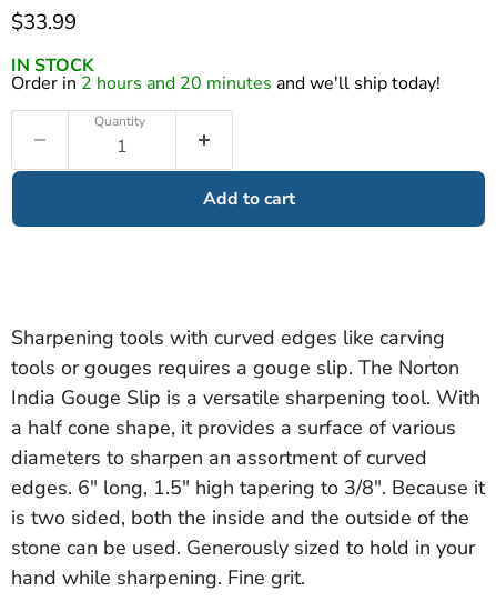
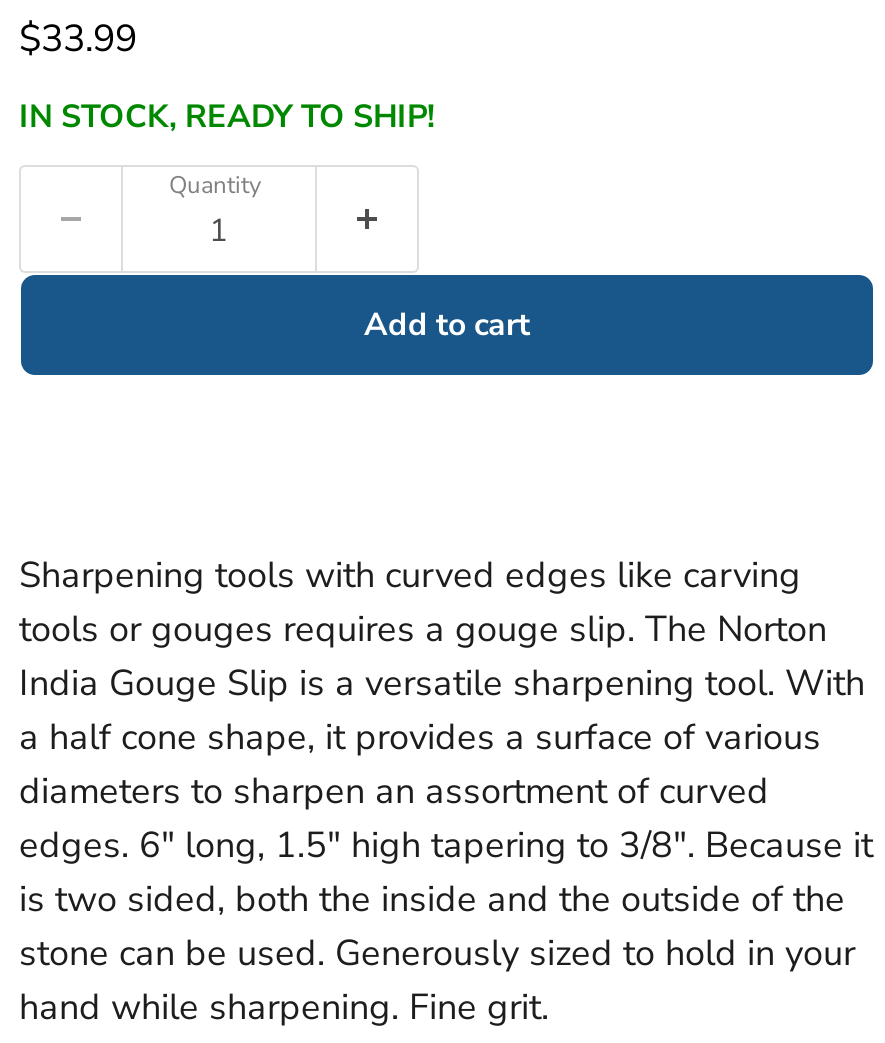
[11,54,441,96] IN STOCK | Order in2 hours and 20 minutes and we'll ship today! -> [29,96,435,140] IN STOCK, READY TO SHIP!

